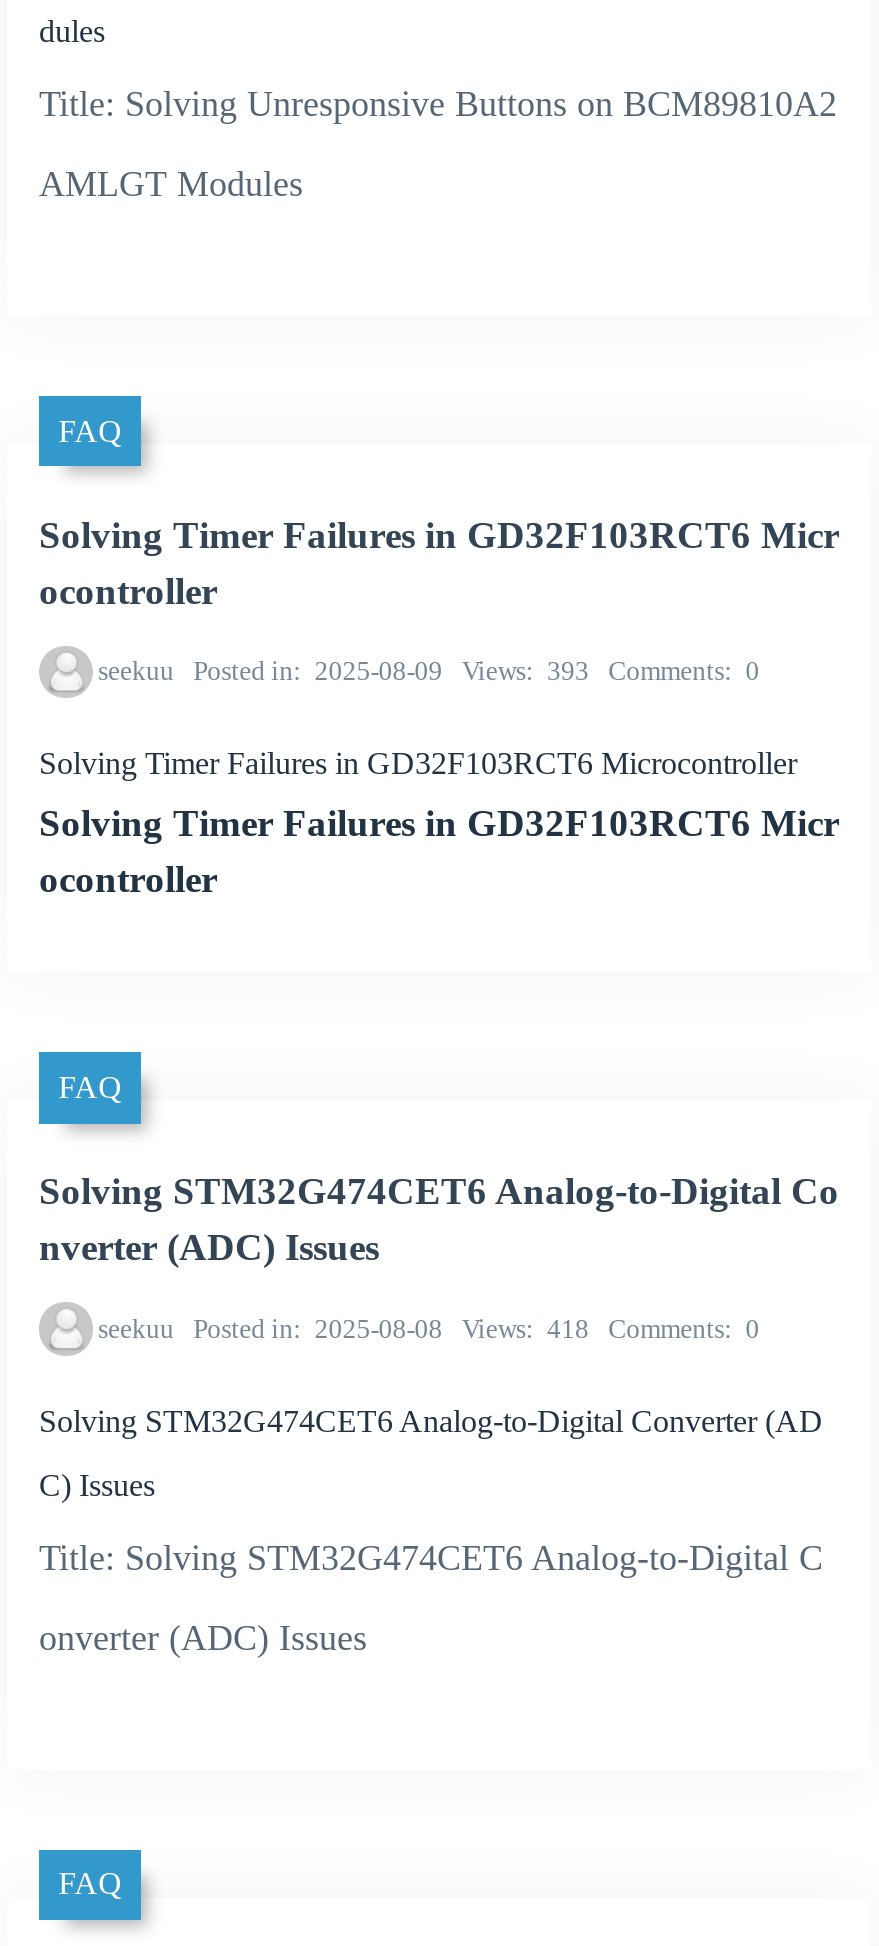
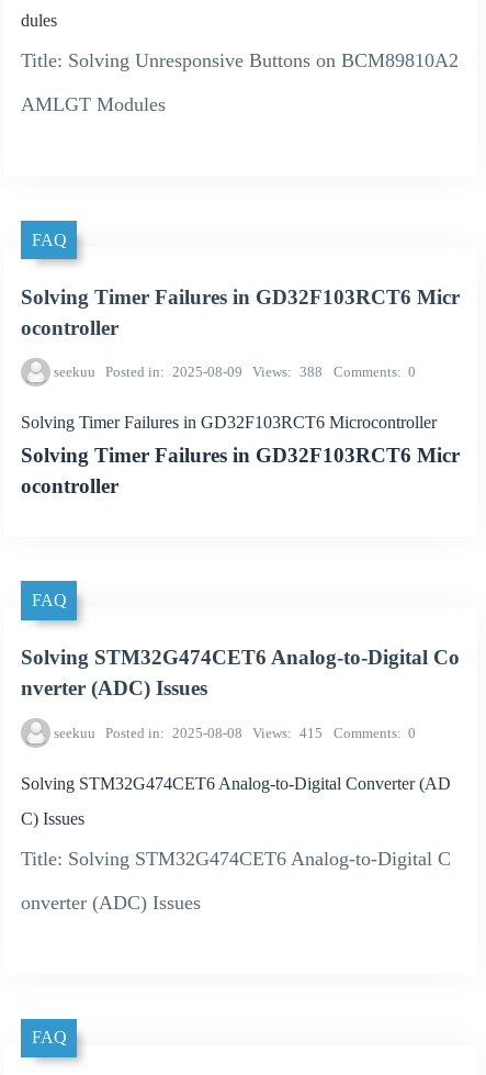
[98,656,760,686] seekuu Posted in 2025-08-09 Views 393 Comments 0 -> [53,364,416,380] seekuu Posted in 2025-08-09 Views 388 Comments 0
[98,1313,760,1343] seekuu Posted in 2025-08-08 Views 418 Comments 0 -> [53,724,416,741] seekuu Posted in 2025-08-08 Views 415 Comments 0

